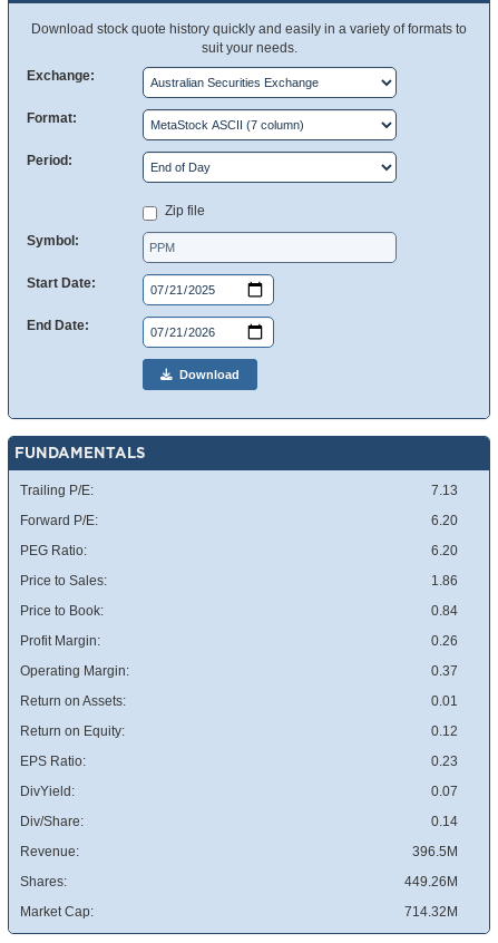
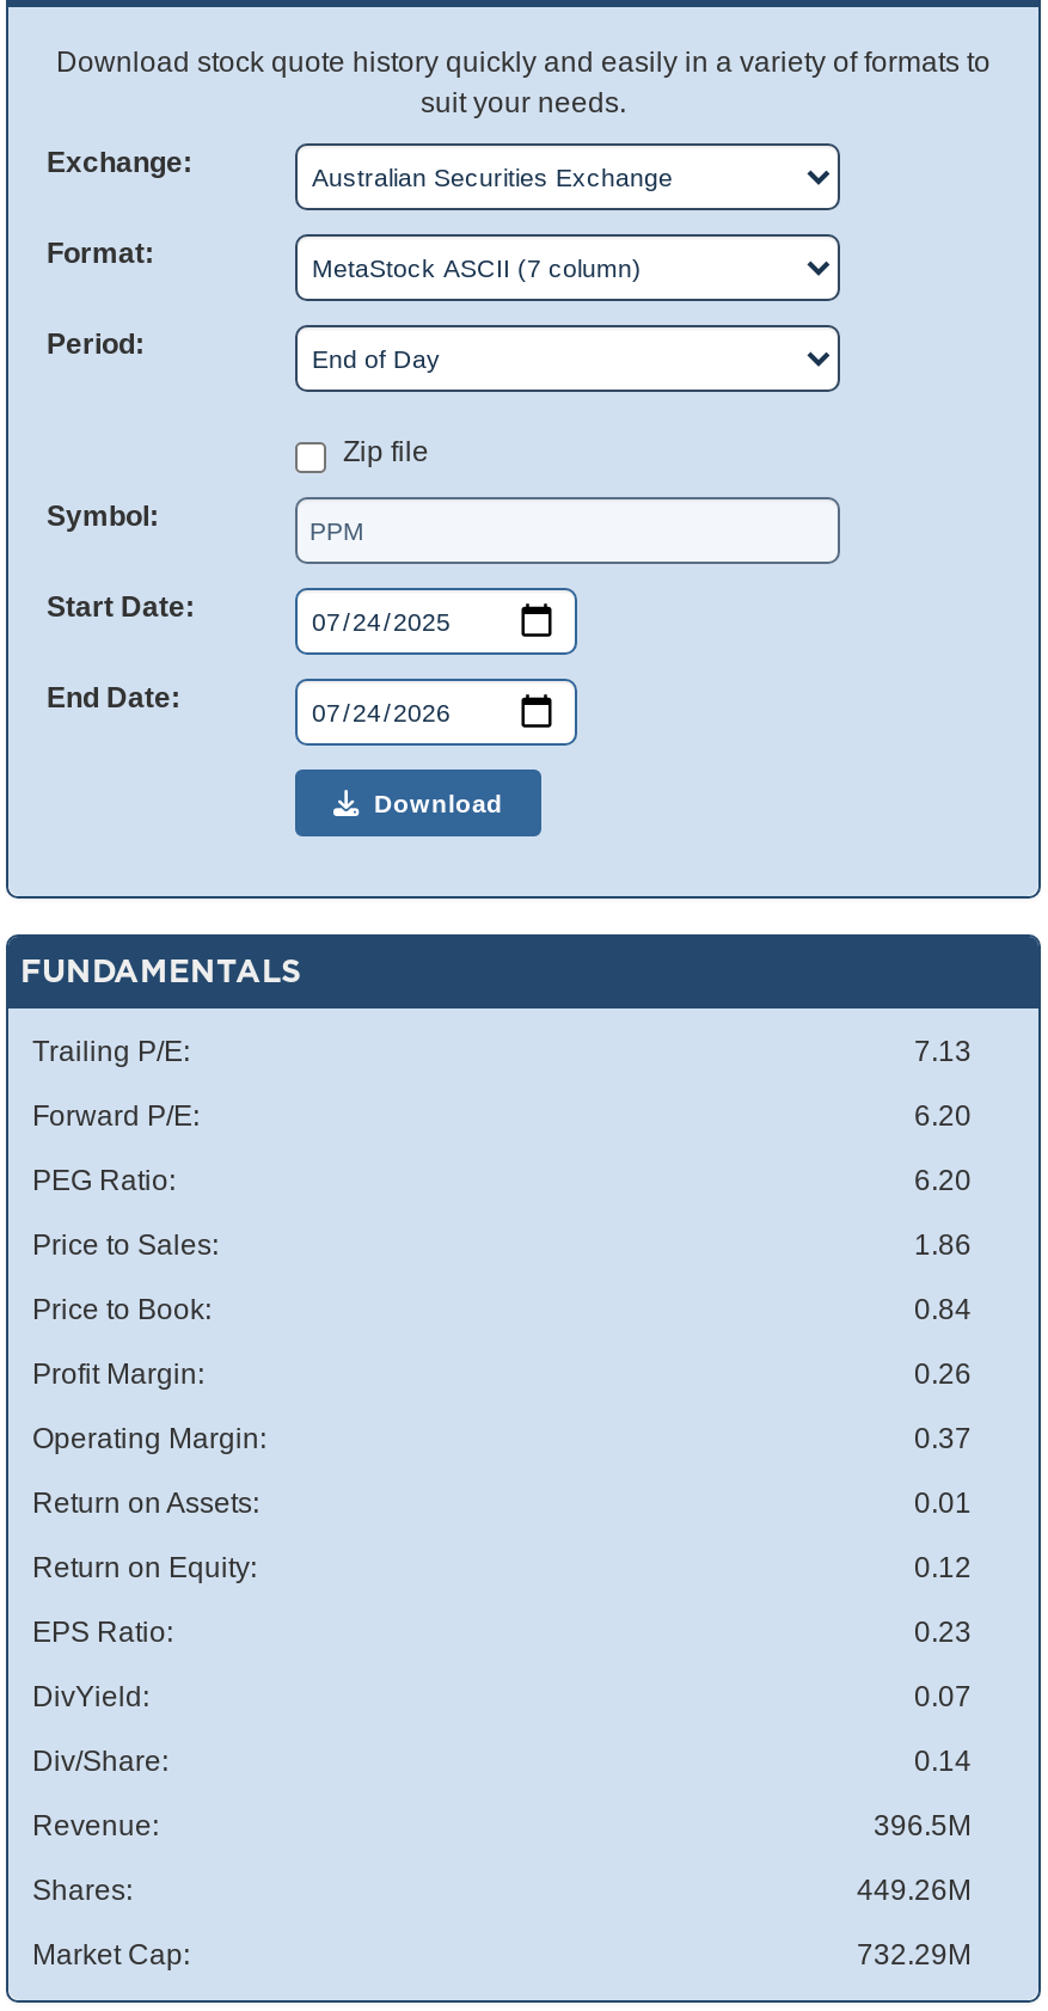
[404,904,458,920] 714.32M -> [857,1939,972,1972] 732.29M

